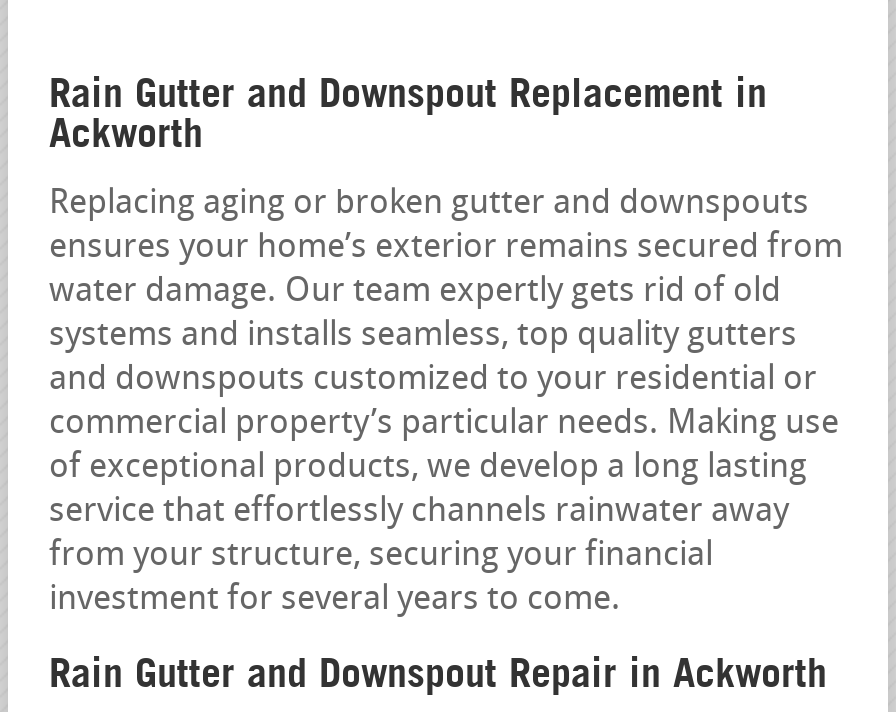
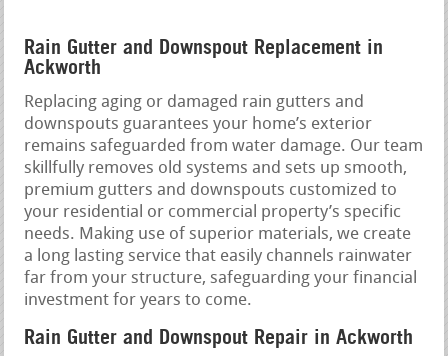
[49,188,843,618] Replacing aging or broken gutter and downspouts | ensures your home’s exterior remains secured from | water damage. Our team expertly gets rid of old | systems and installs seamless, top quality gutters | and downspouts customized to your residential or | commercial property’s particular needs. Making use | of exceptional products, we develop a long lasting | service that effortlessly channels rainwater away | from your structure, securing your financial | investment for several years to come. -> [24,94,423,309] Replacing aging or damaged rain gutters and | downspouts guarantees your home’s exterior | remains safeguarded from water damage. Our team | skillfully removes old systems and sets up smooth, | premium gutters and downspouts customized to | your residential or commercial property’s specific | needs. Making use of superior materials, we create | a long lasting service that easily channels rainwater | far from your structure, safeguarding your financial | investment for years to come.

